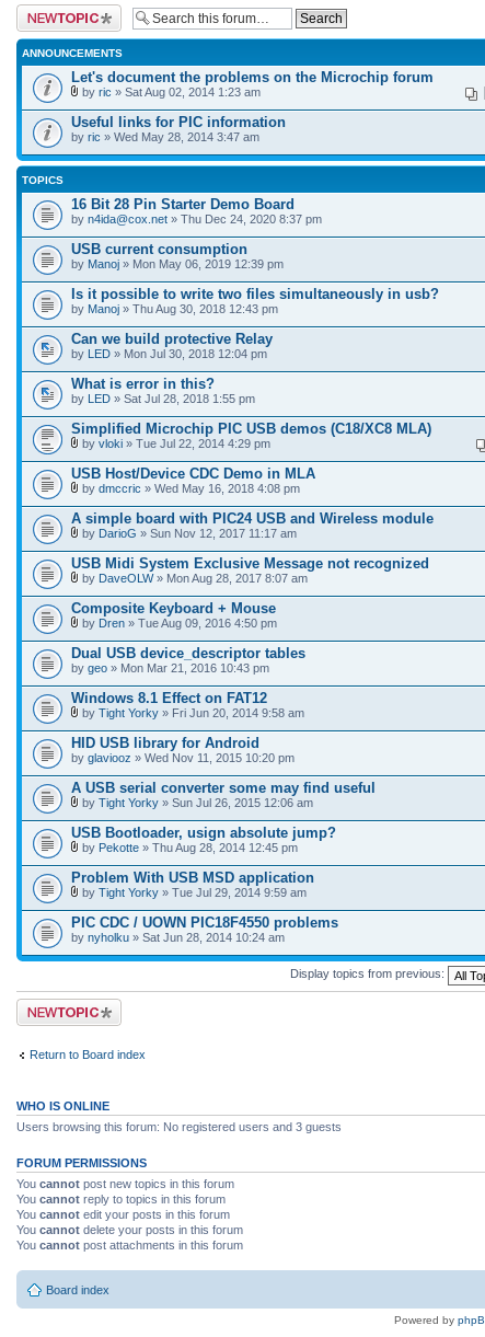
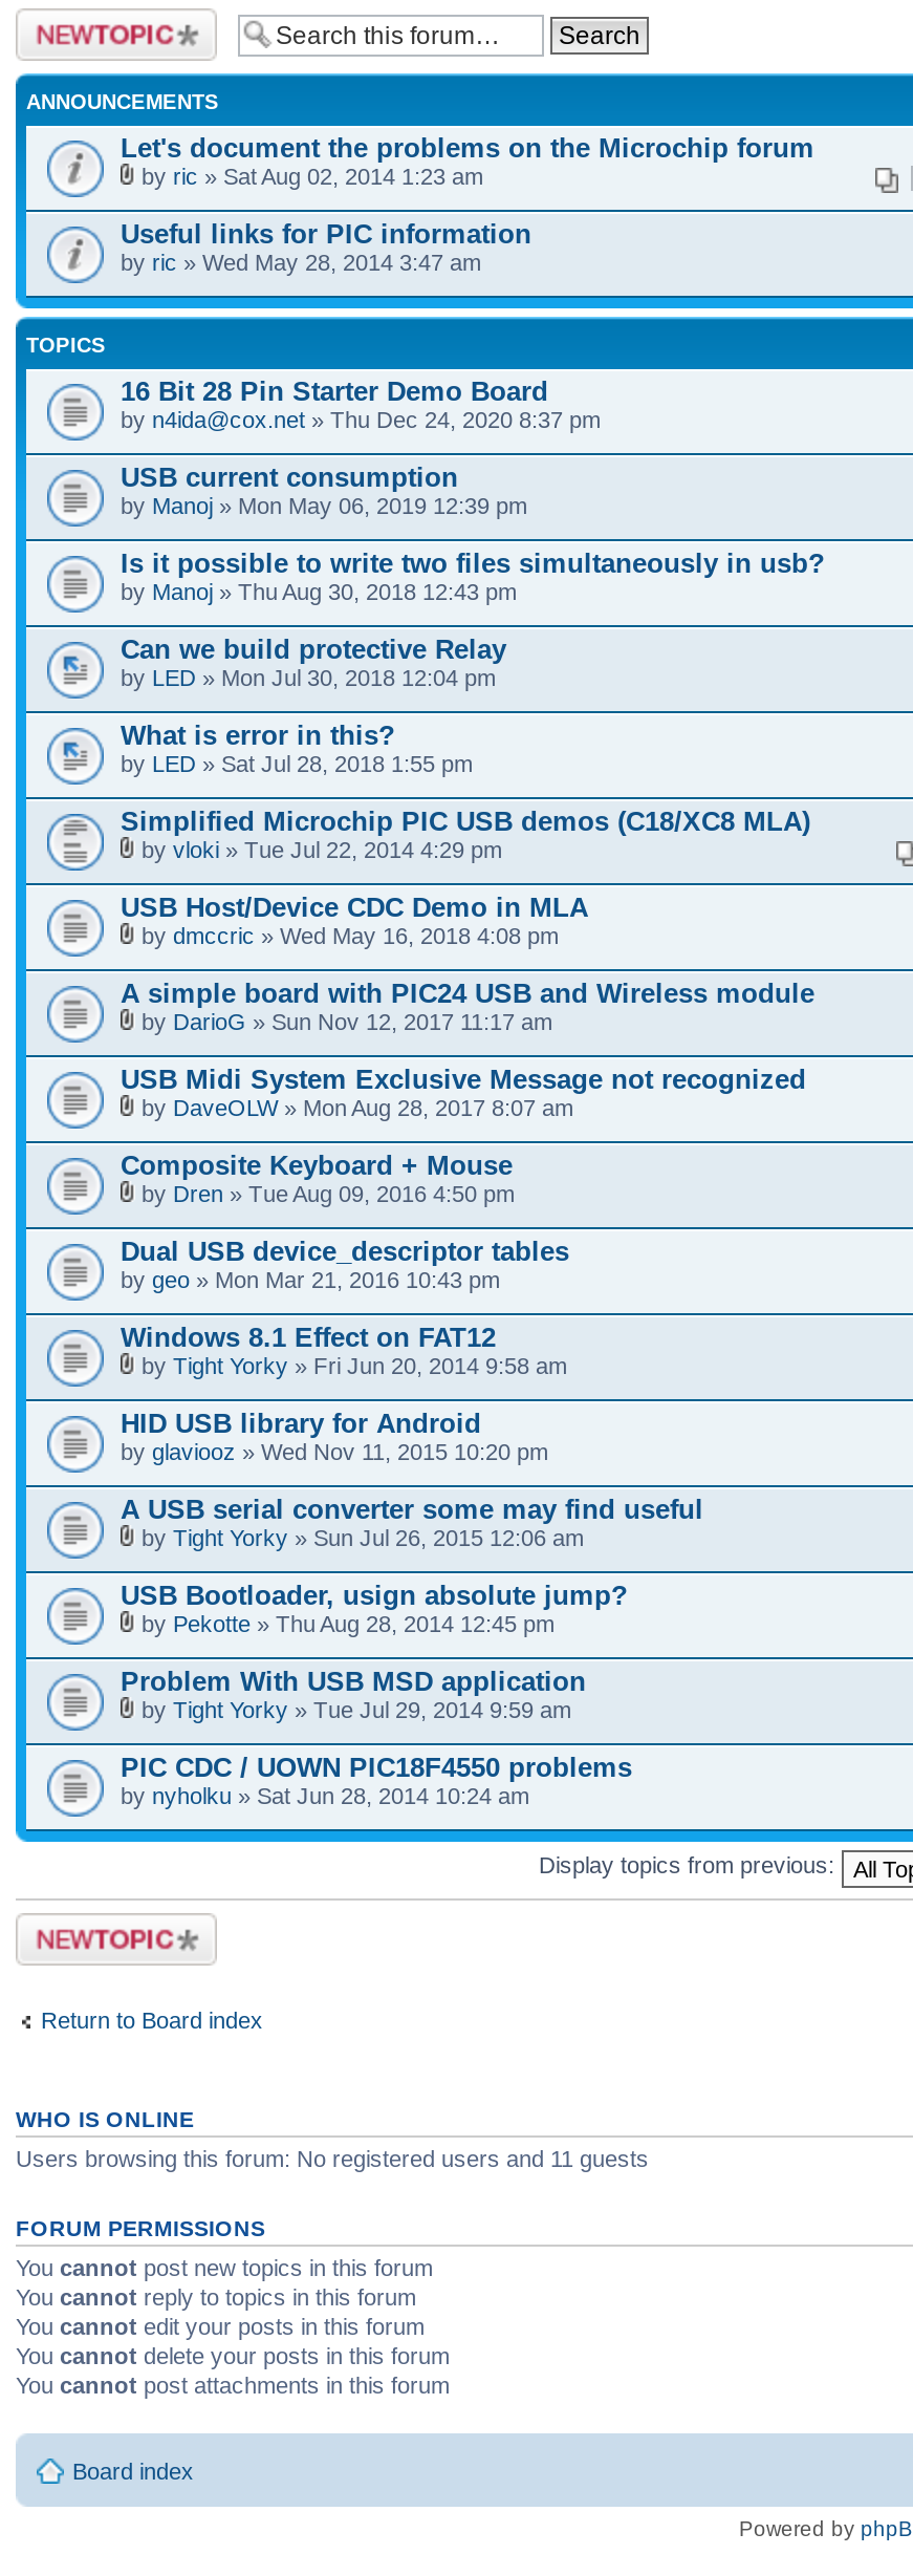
[16,1120,342,1133] Users browsing this forum: No registered users and 3 guests -> [16,2145,649,2170] Users browsing this forum: No registered users and 11 guests

